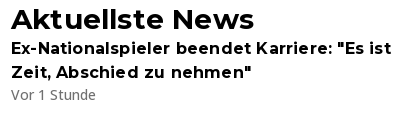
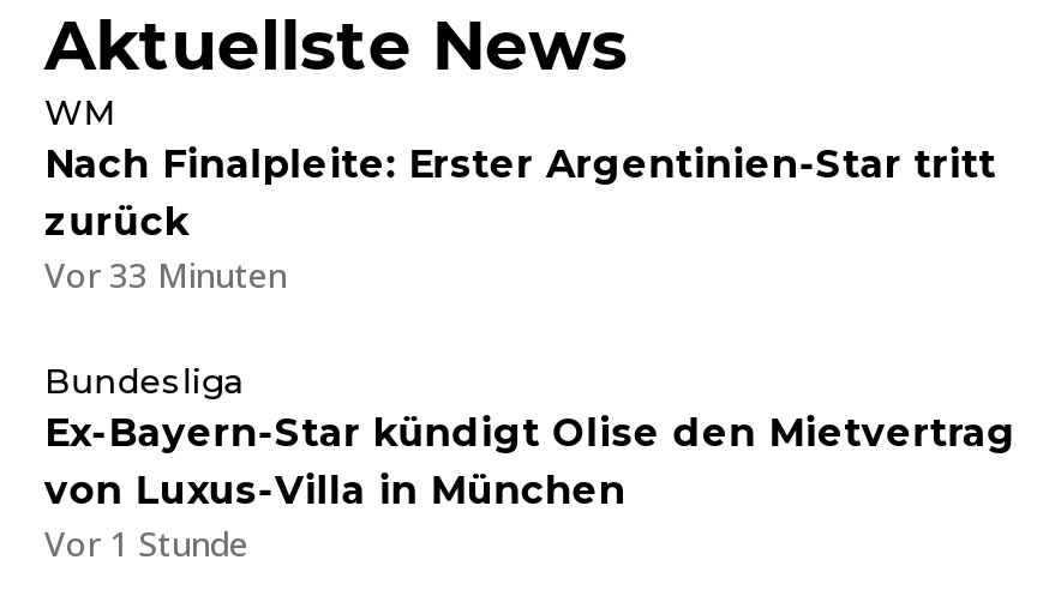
[11,39,391,82] Ex-Nationalspieler beendet Karriere: "Es ist | Zeit, Abschied zu nehmen" -> [44,91,1016,513] WM | Nach Finalpleite: Erster Argentinien-Star tritt | zurück | Vor 33 Minuten | Bundesliga | Ex-Bayern-Star kündigt Olise den Mietvertrag | von Luxus-Villa in München

